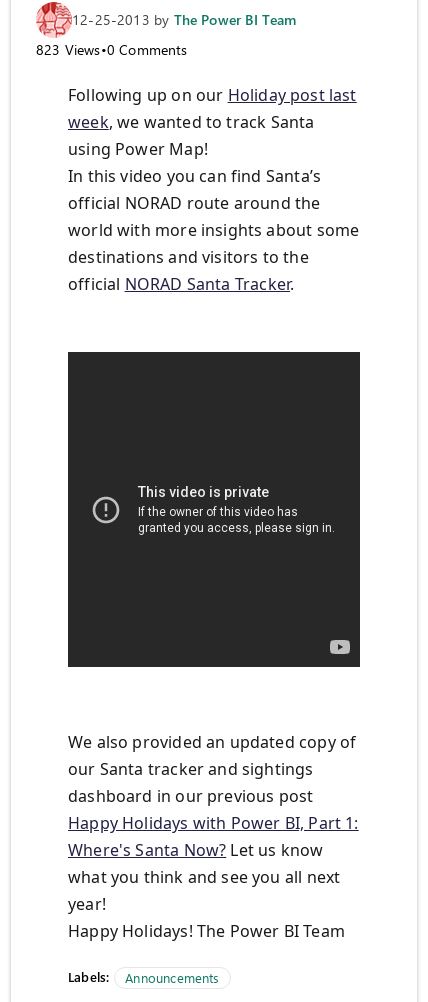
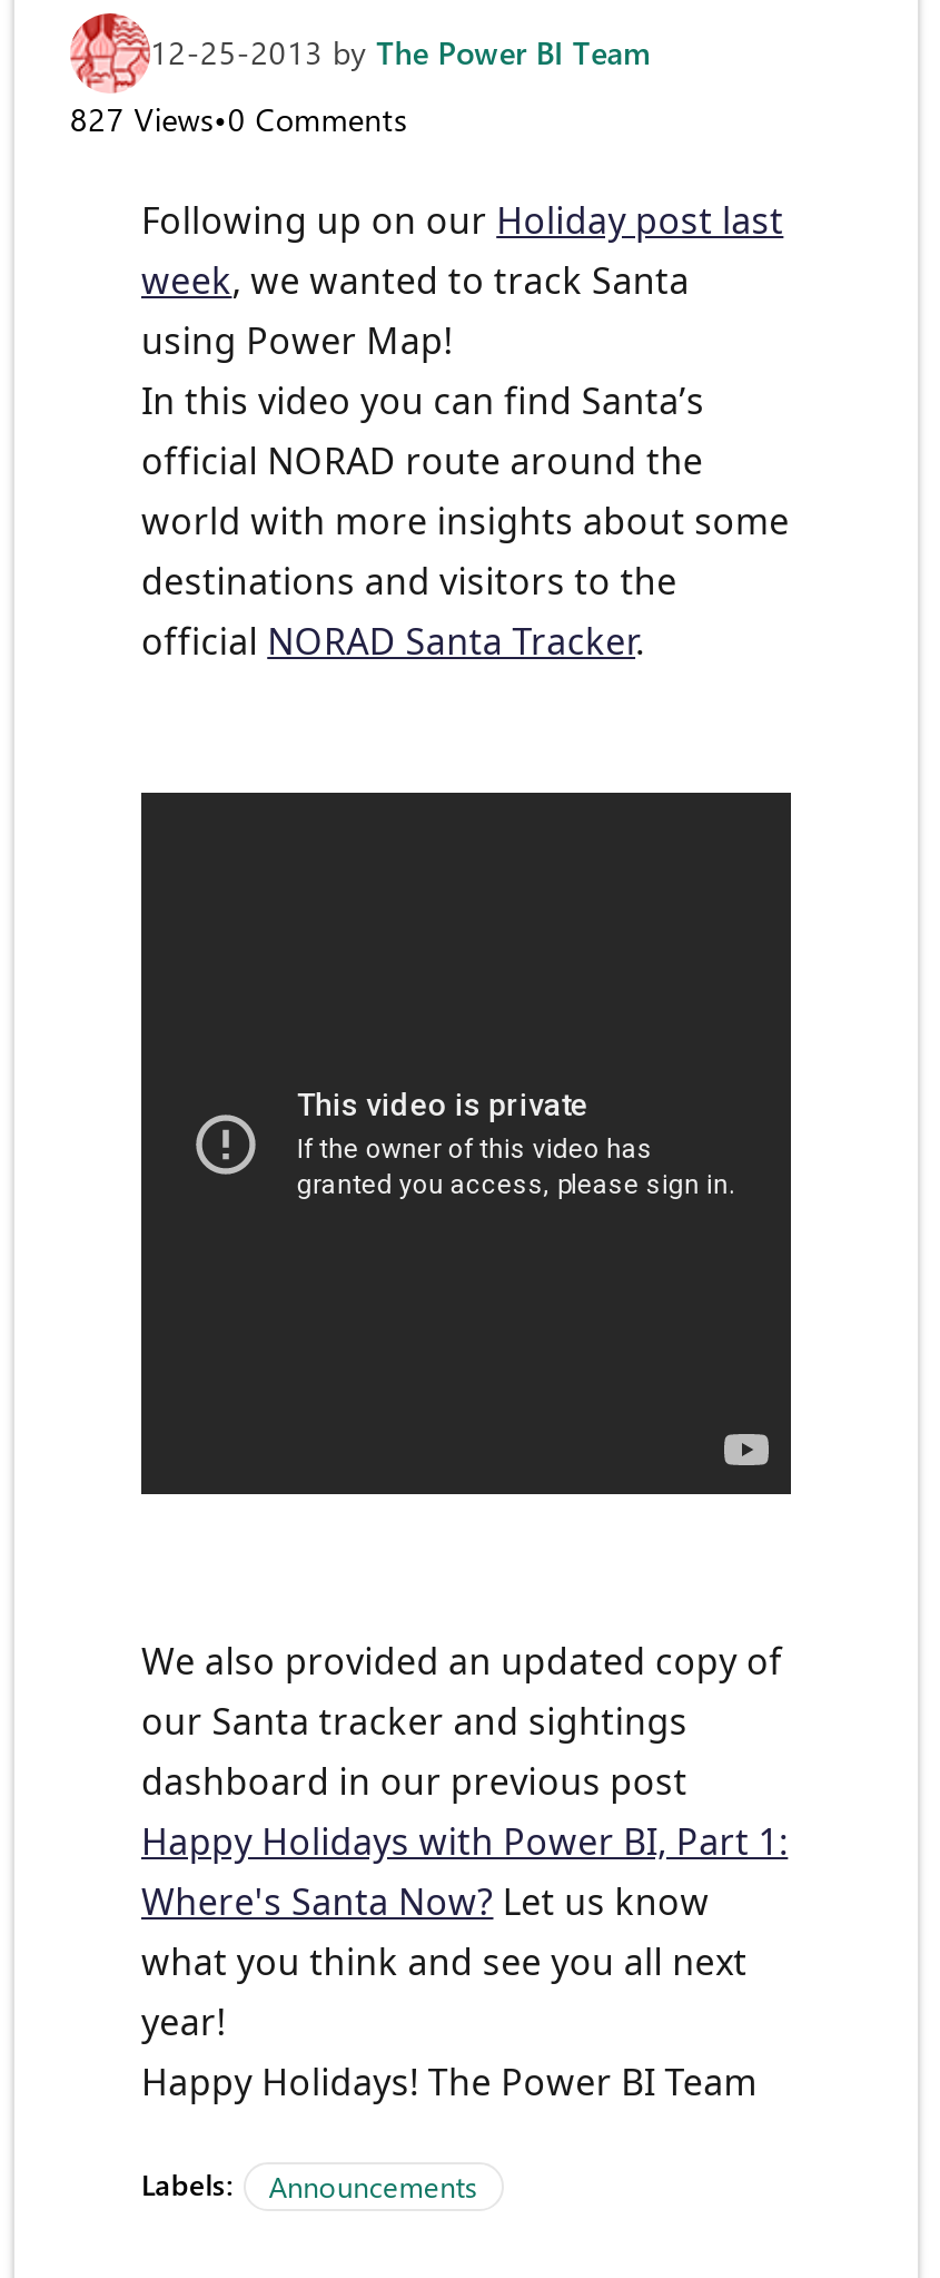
[36,40,188,59] 823 Views•0 Comments -> [70,99,407,141] 827 Views•0 Comments

